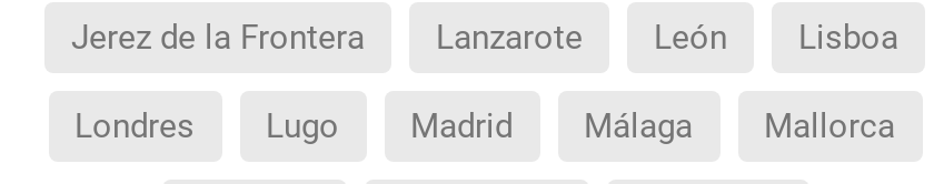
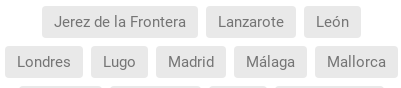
[798,18,898,58] Lisboa -> none

